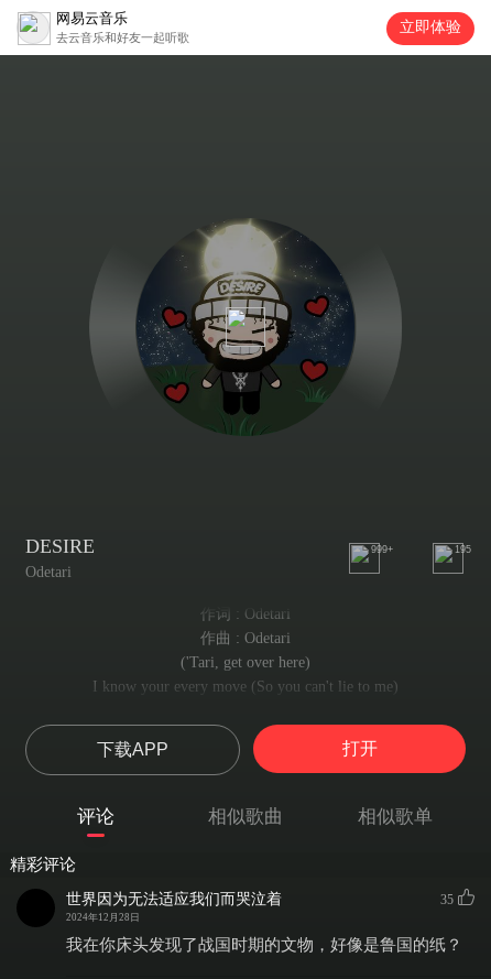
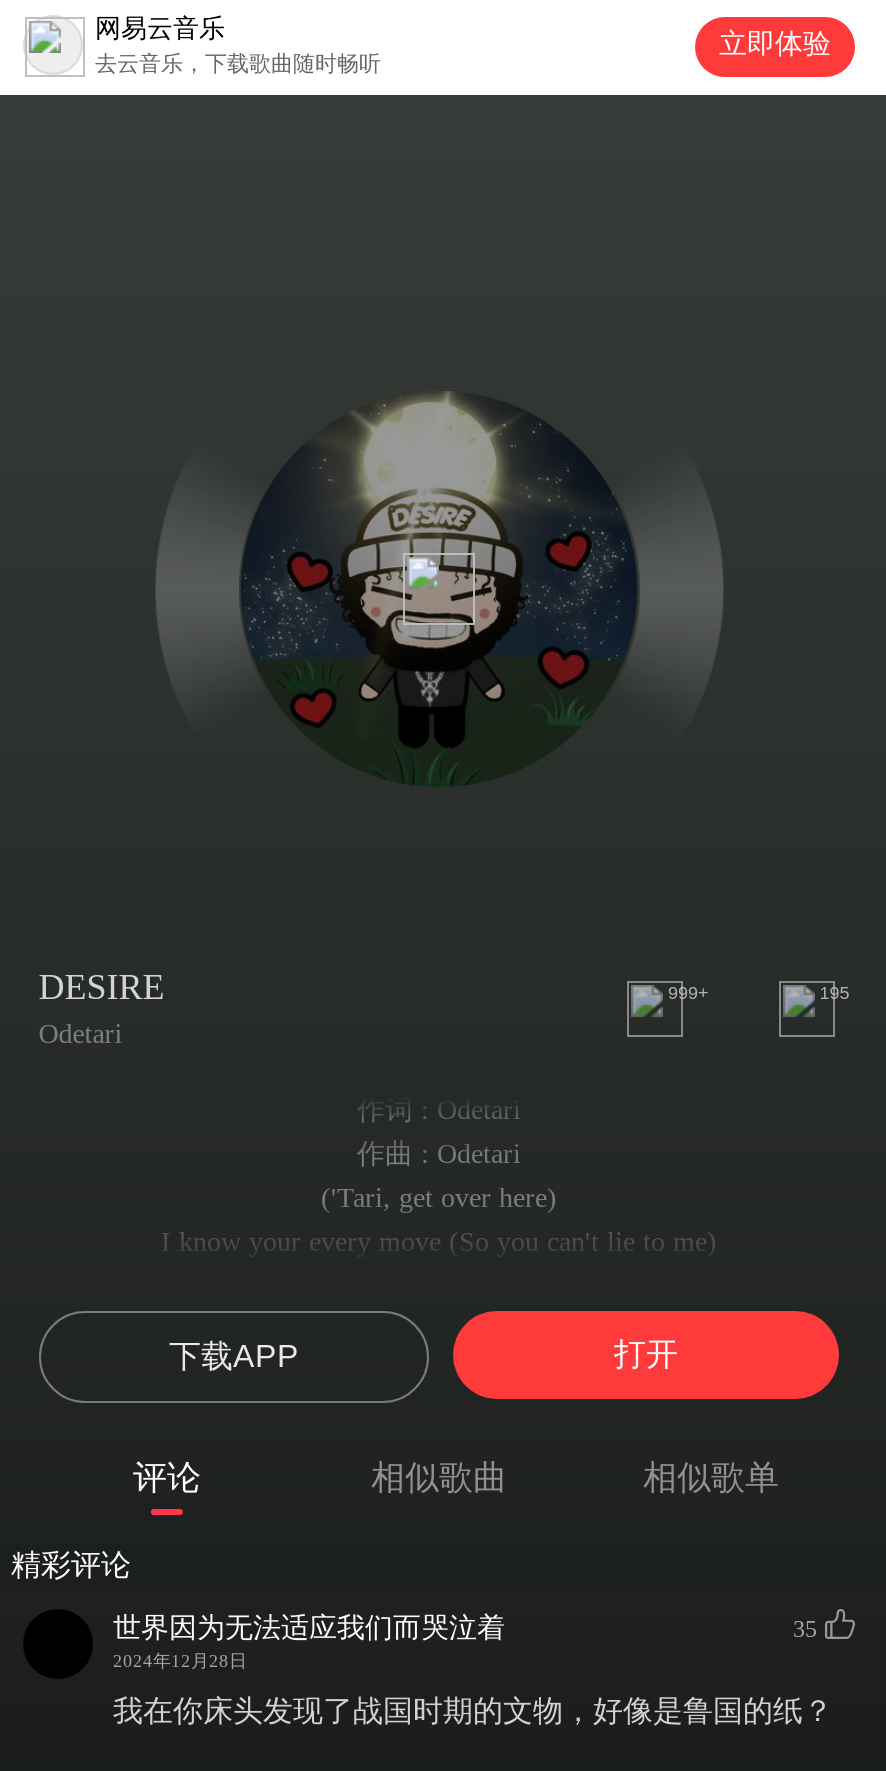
[56,31,189,44] 去云音乐和好友一起听歌 -> [95,51,381,75] 去云音乐，下载歌曲随时畅听

